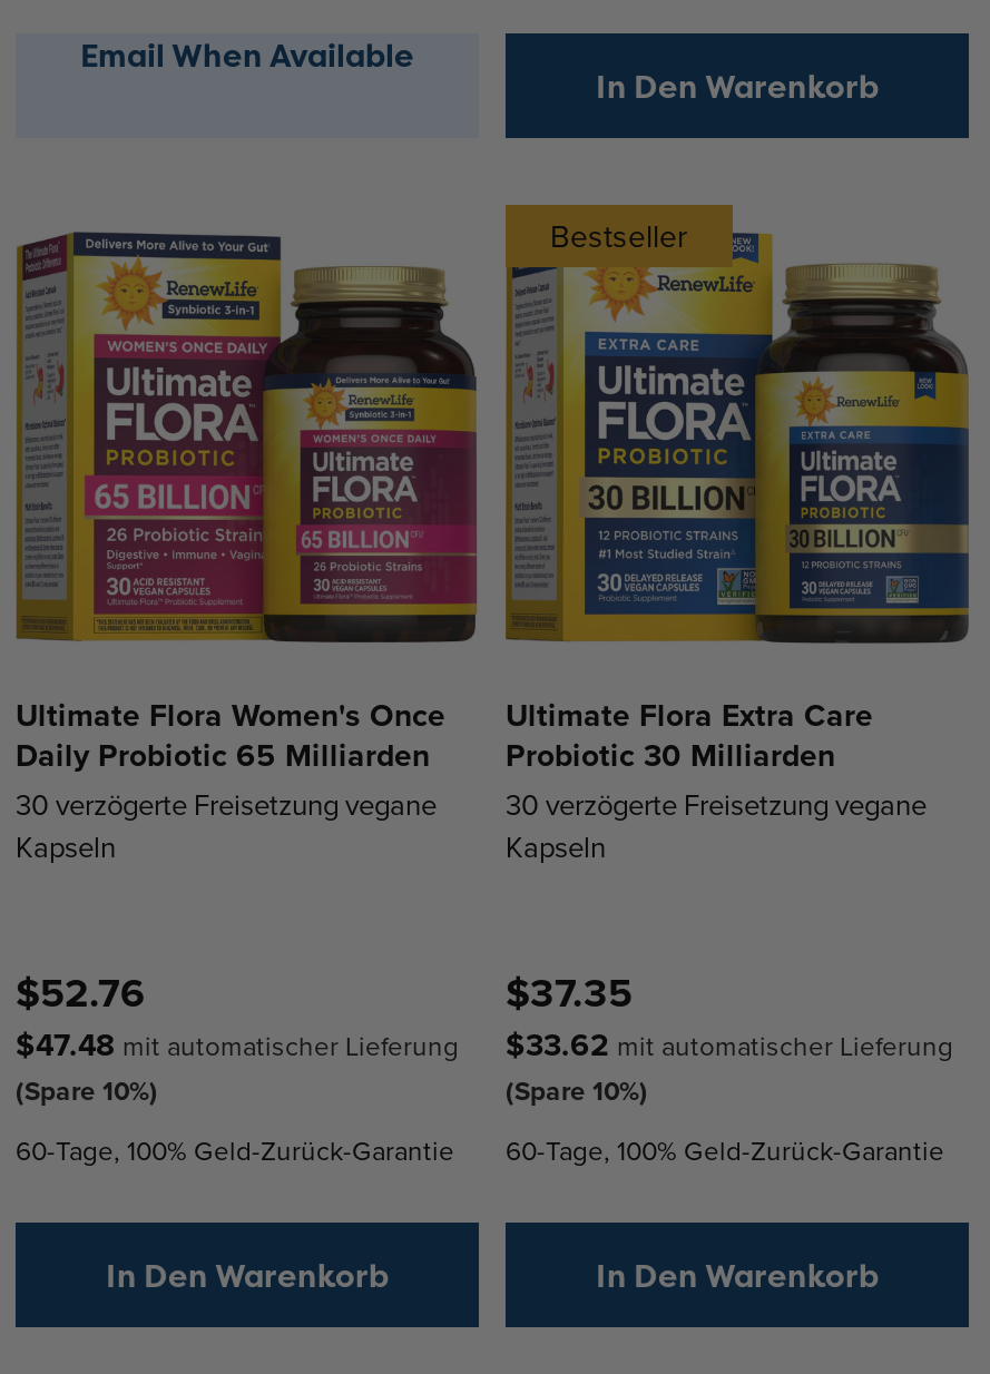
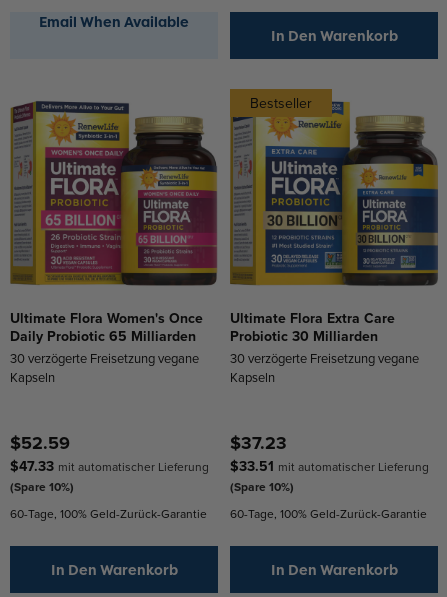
[16,964,145,1022] $52.76 -> [10,430,70,456] $52.59
[506,964,633,1022] $37.35 -> [230,430,287,456] $37.23
[16,1022,459,1067] $47.48 mit automatischer Lieferung -> [10,456,209,476] $47.33 mit automatischer Lieferung
[506,1022,953,1067] $33.62 mit automatischer Lieferung -> [230,456,429,476] $33.51 mit automatischer Lieferung

